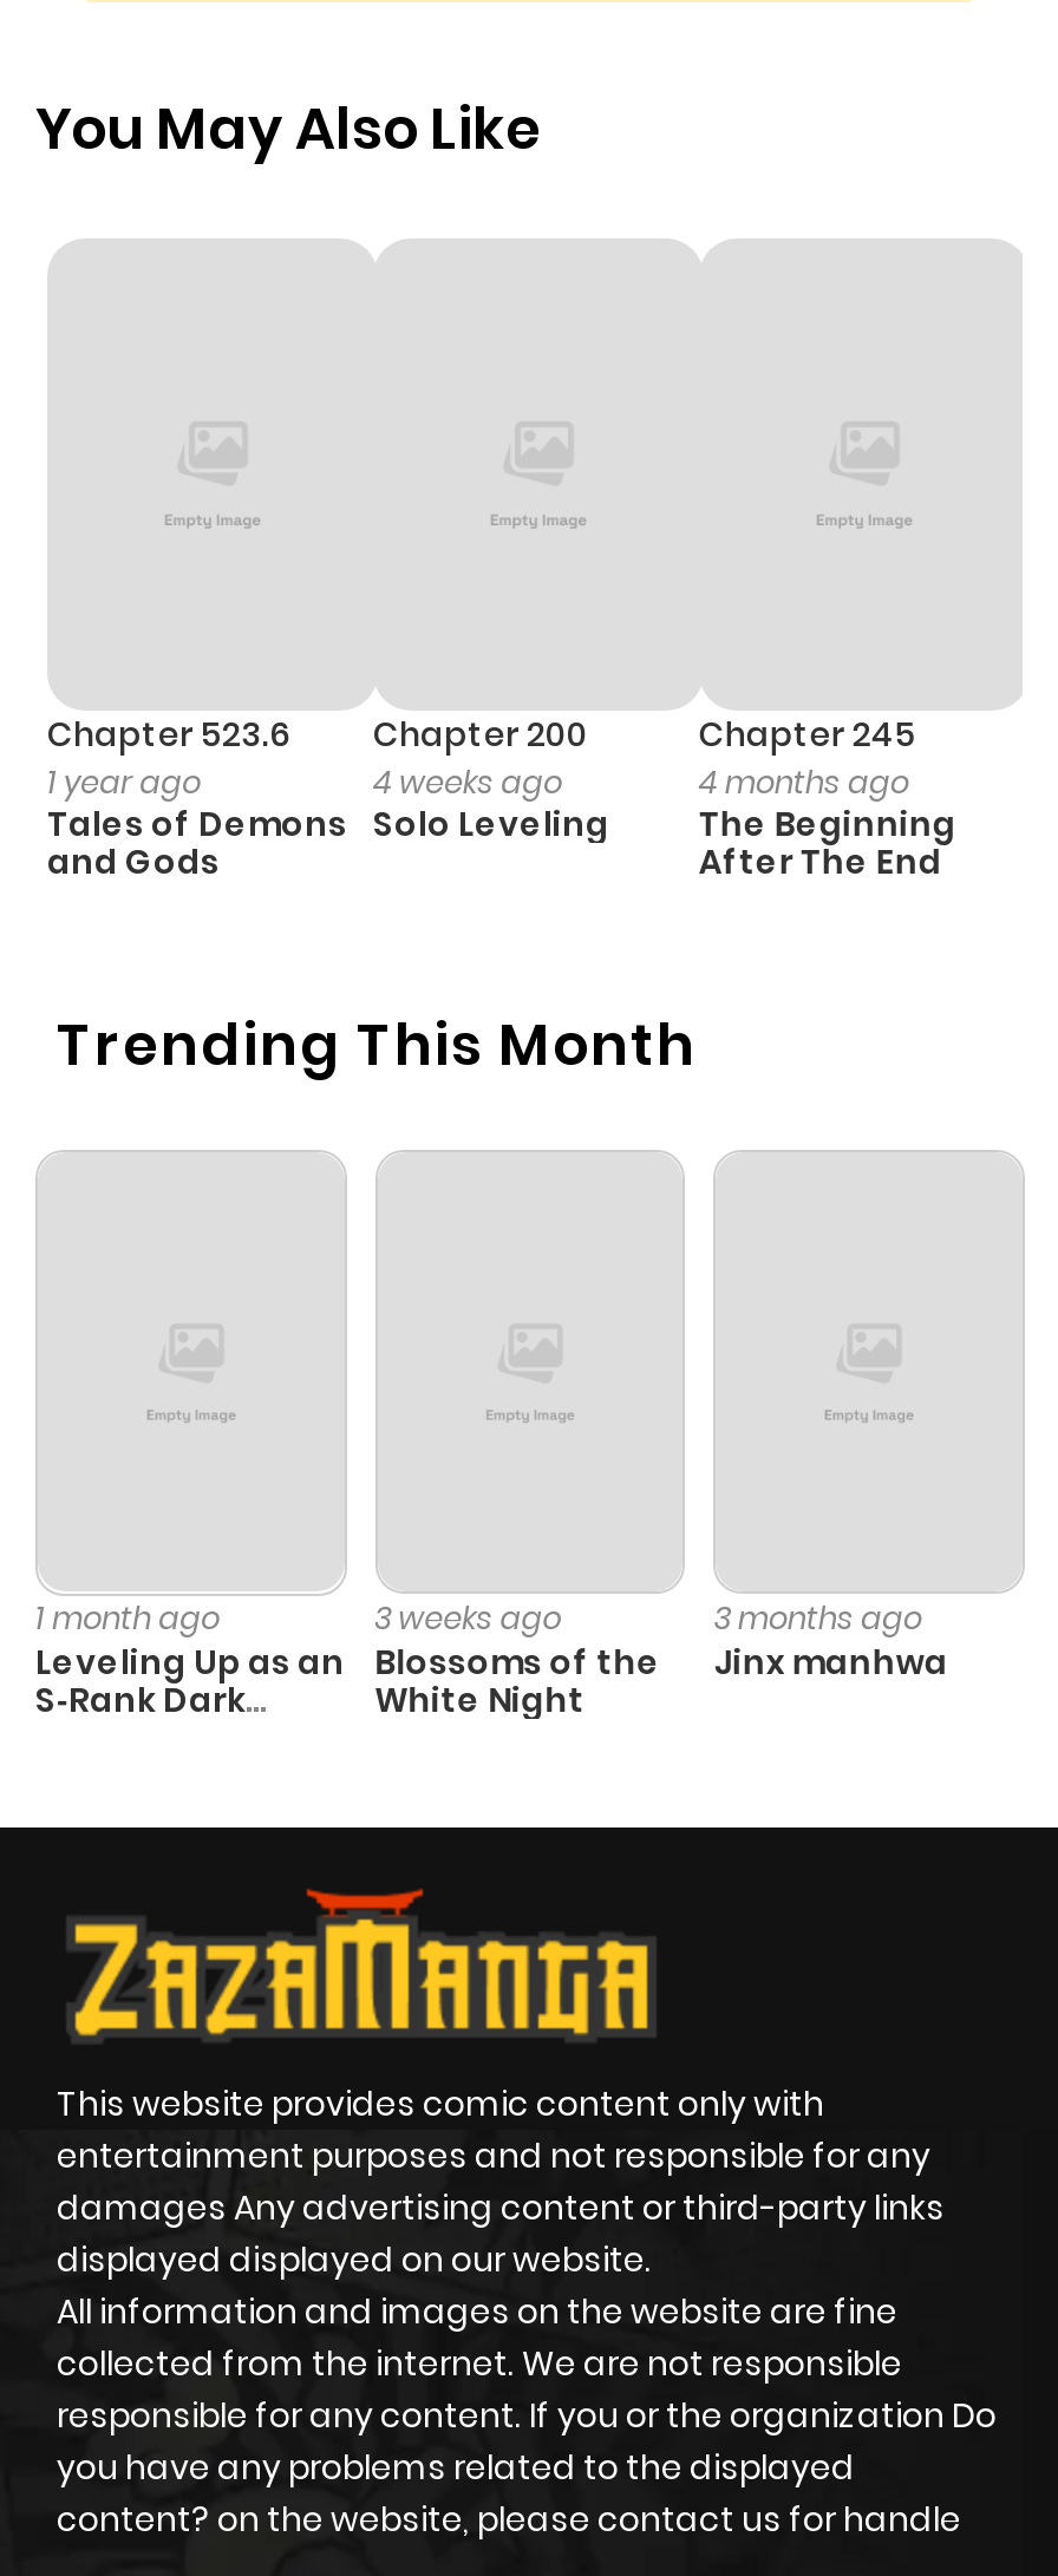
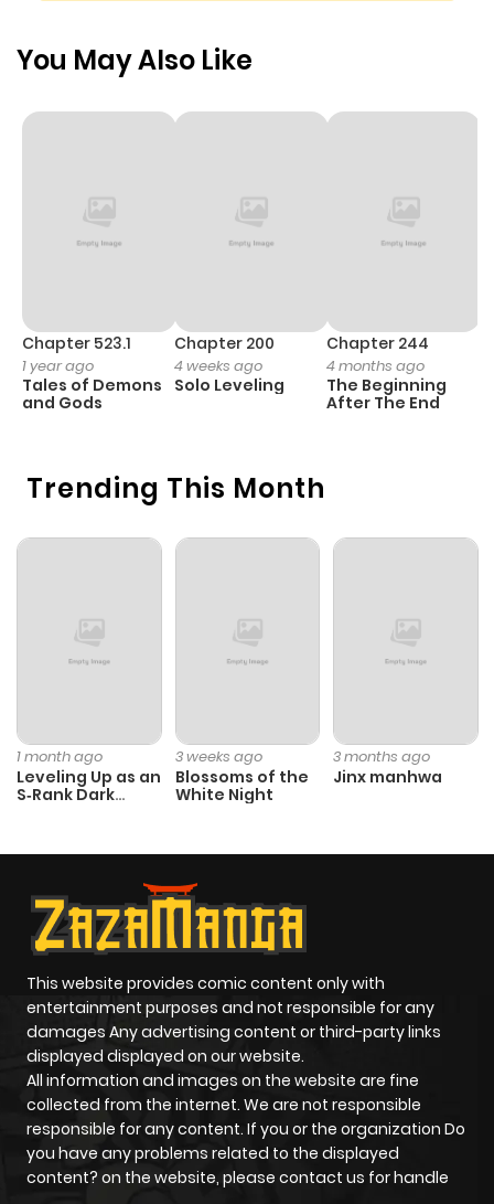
[47,710,588,757] Chapter 523.6 Chapter 200 -> [22,332,274,354] Chapter 523.1 Chapter 200
[699,710,916,757] Chapter 245 -> [326,332,429,354] Chapter 244

